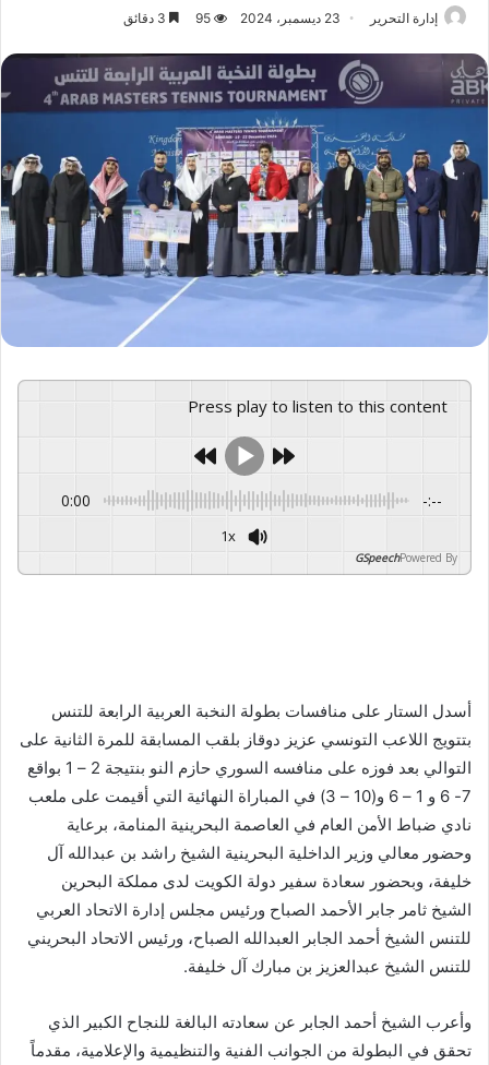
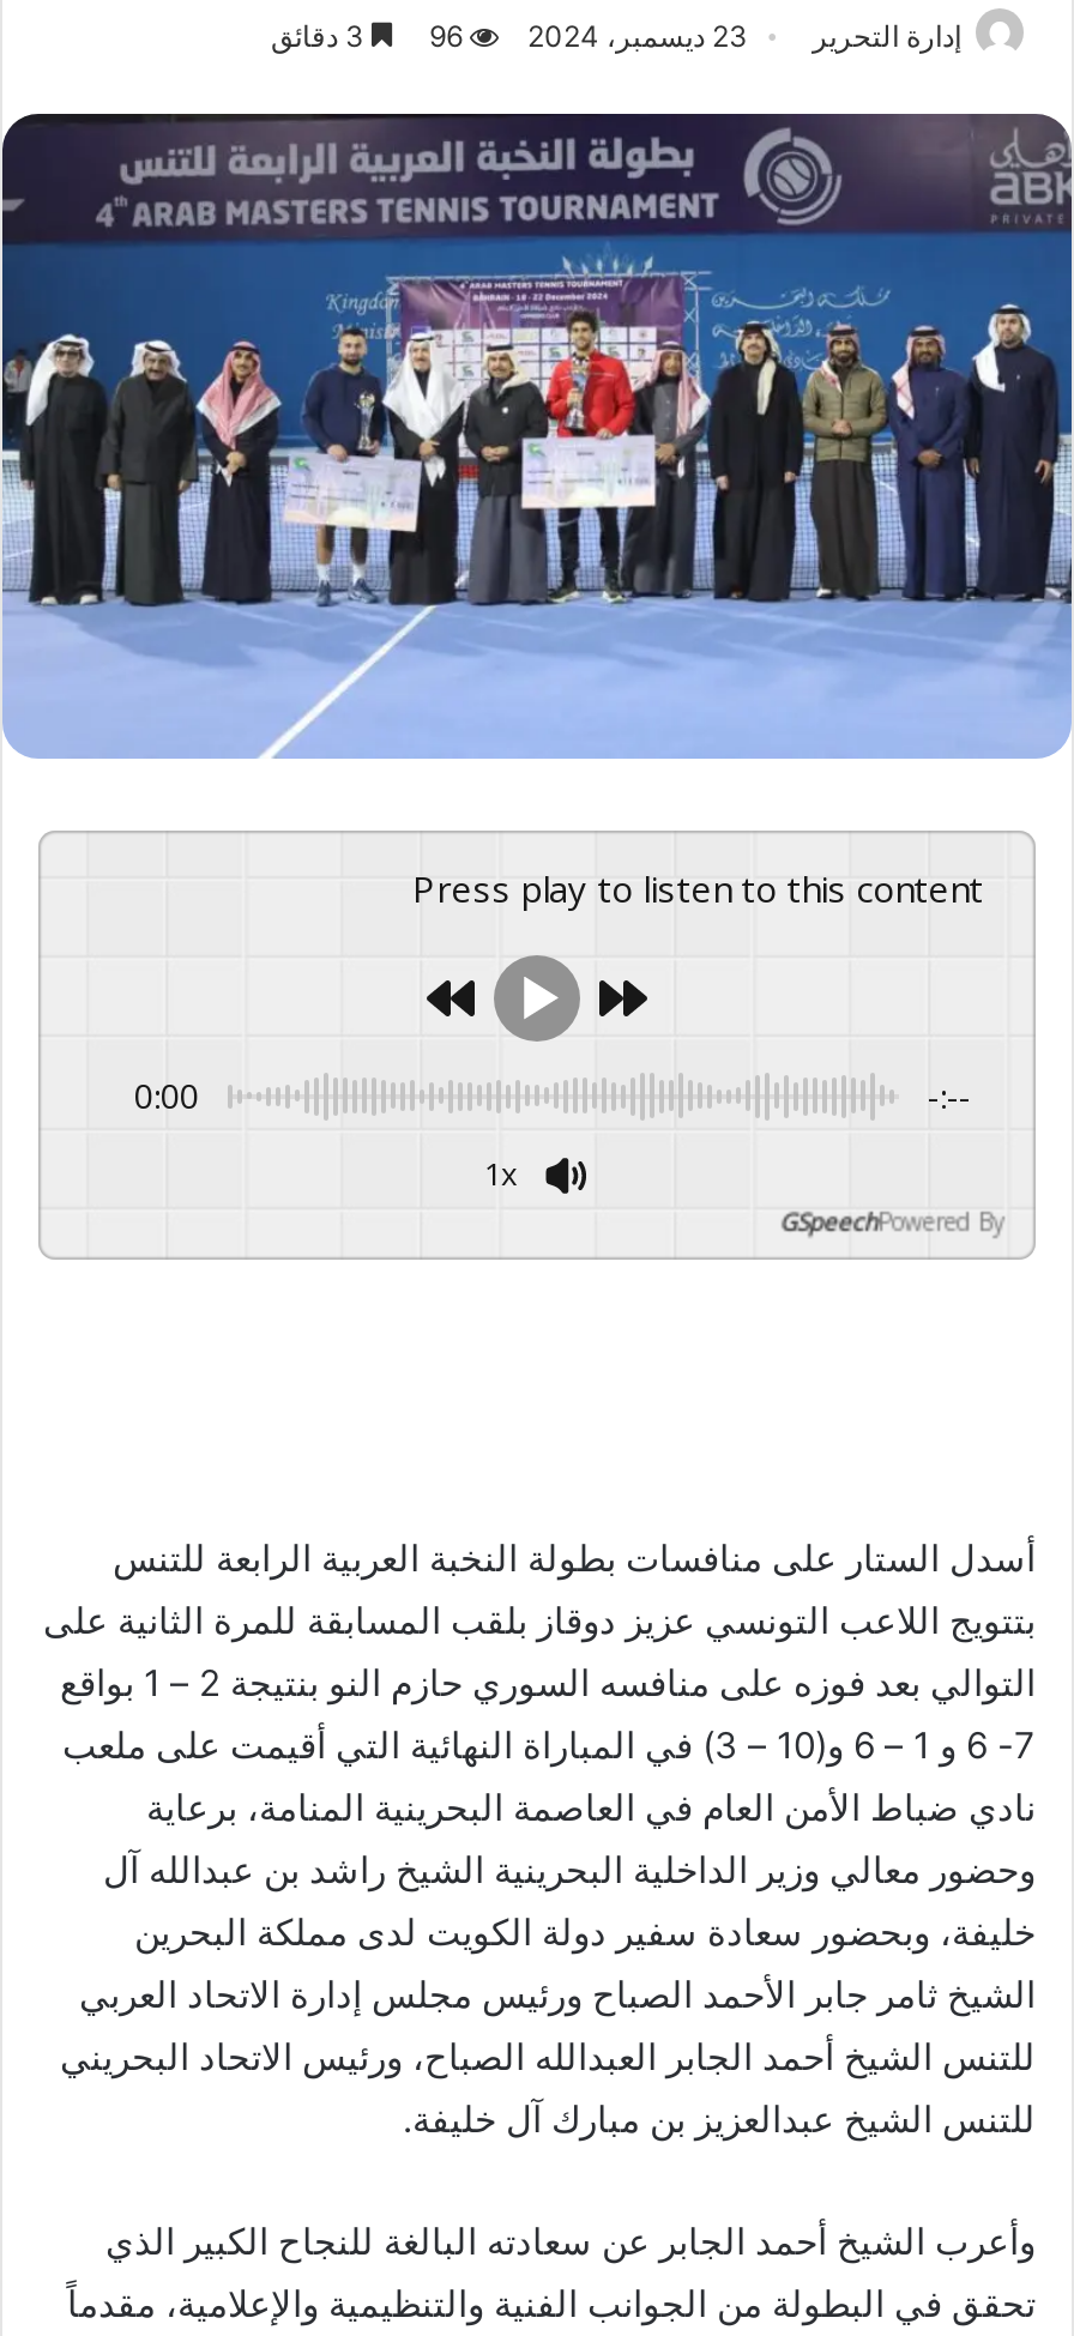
[195,10,211,26] 95 -> [429,18,463,54] 96

